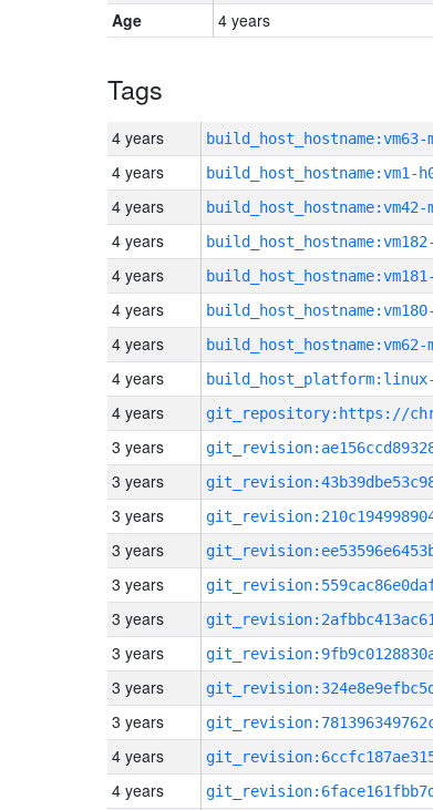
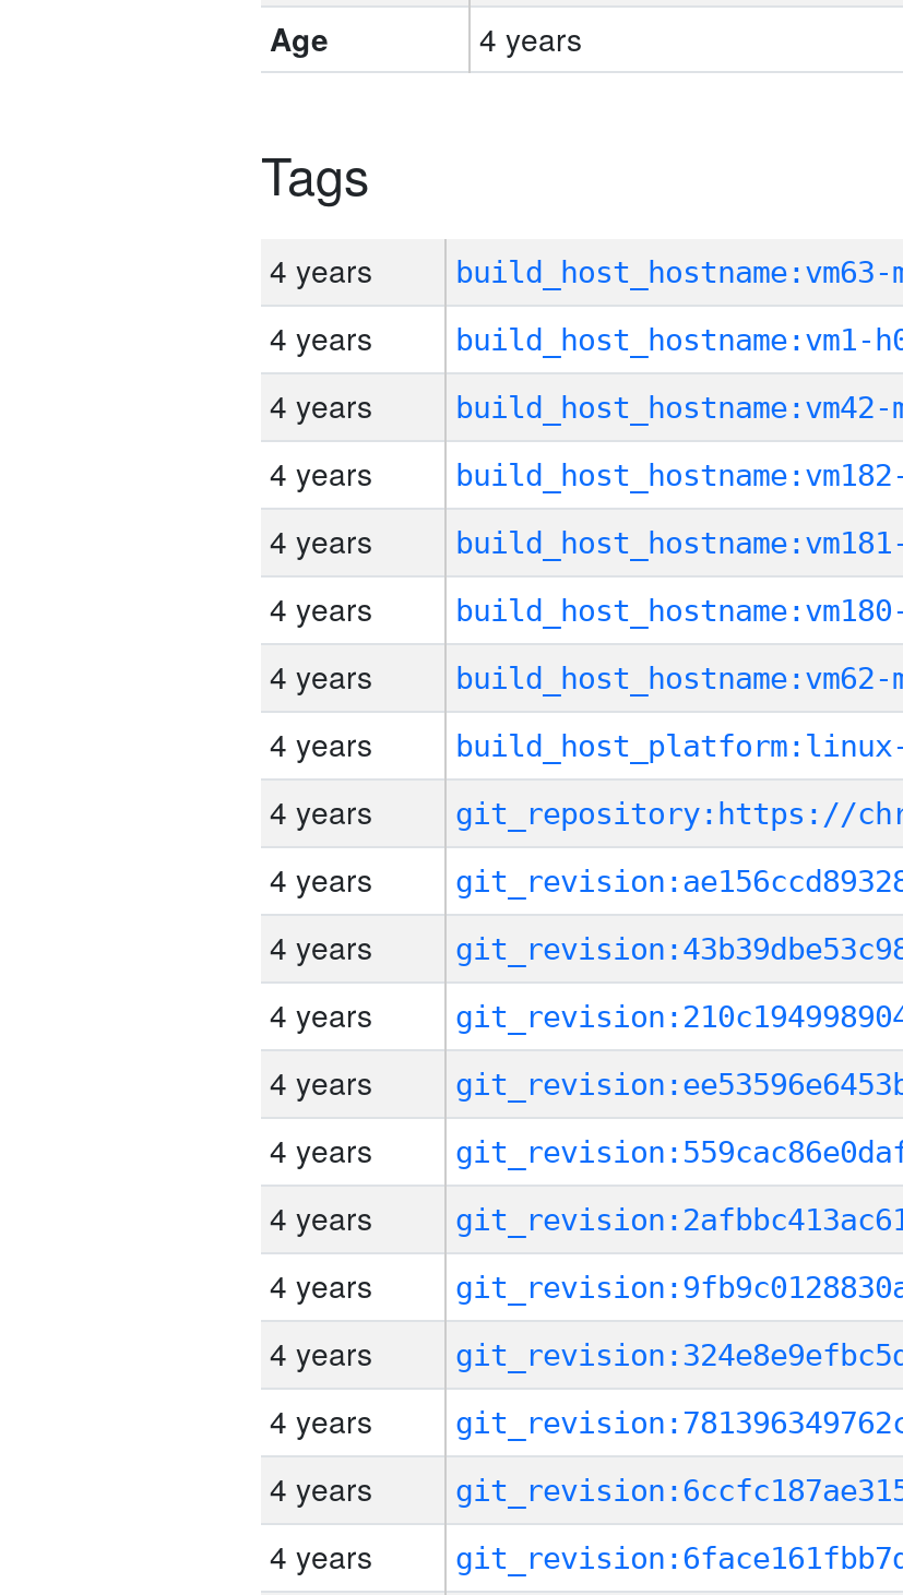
[112,435,164,458] 3 years -> [270,857,372,901] 4 years
[112,470,164,492] 3 years -> [270,925,372,968] 4 years
[112,504,164,526] 3 years -> [270,992,372,1036] 4 years
[112,539,164,561] 3 years -> [270,1060,372,1104] 4 years
[112,573,164,595] 3 years -> [270,1128,372,1171] 4 years
[112,607,164,629] 3 years -> [270,1195,372,1239] 4 years
[112,642,164,664] 3 years -> [270,1263,372,1307] 4 years
[112,676,164,698] 3 years -> [270,1331,372,1374] 4 years
[112,710,164,732] 3 years -> [270,1398,372,1442] 4 years

